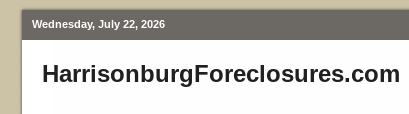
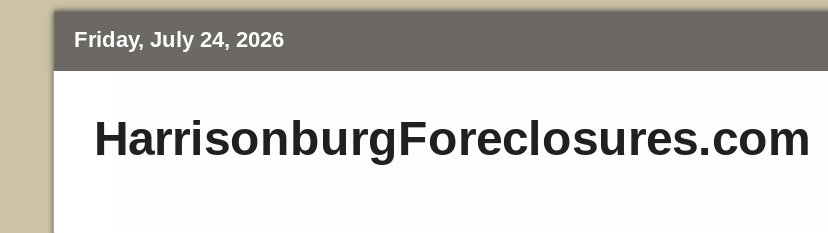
[32,18,165,30] Wednesday, July 22, 2026 -> [74,27,284,51] Friday, July 24, 2026

